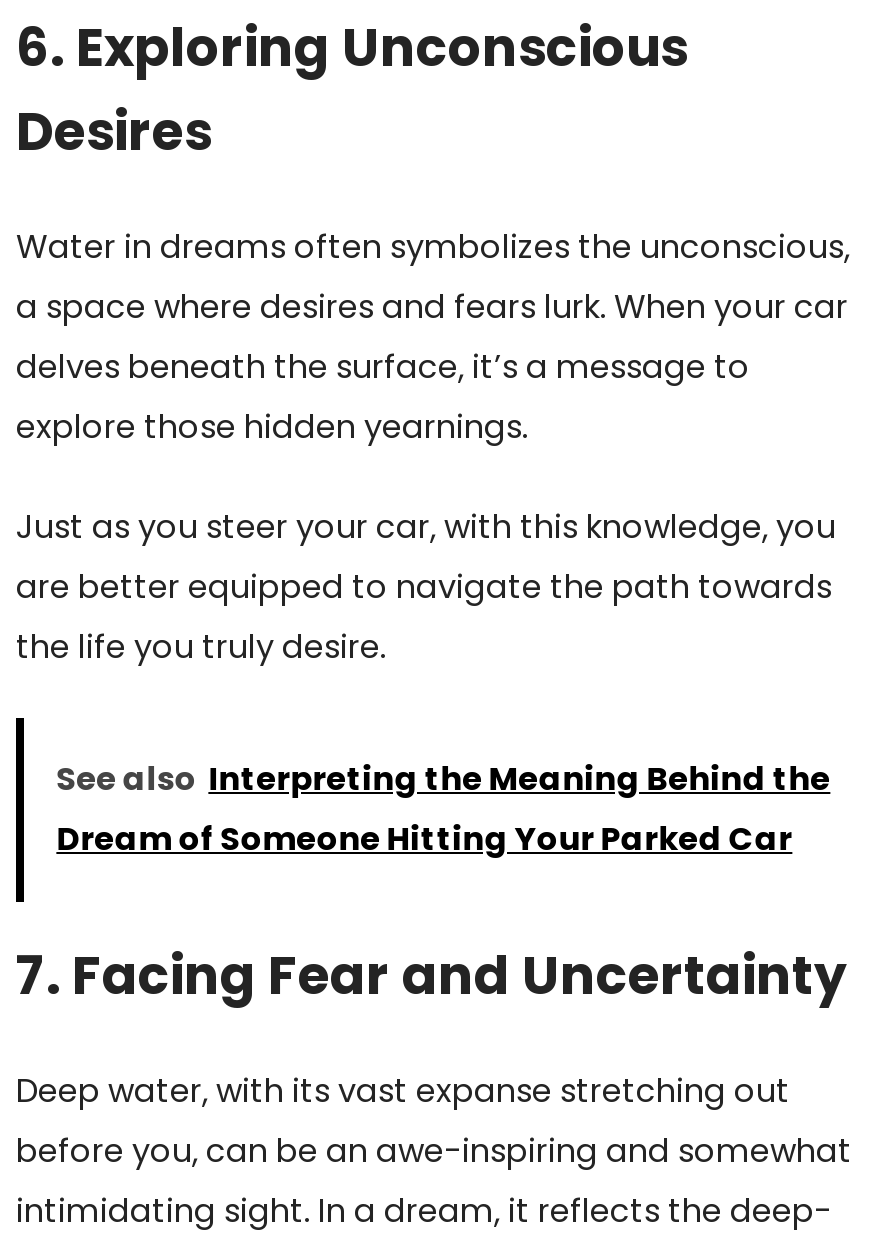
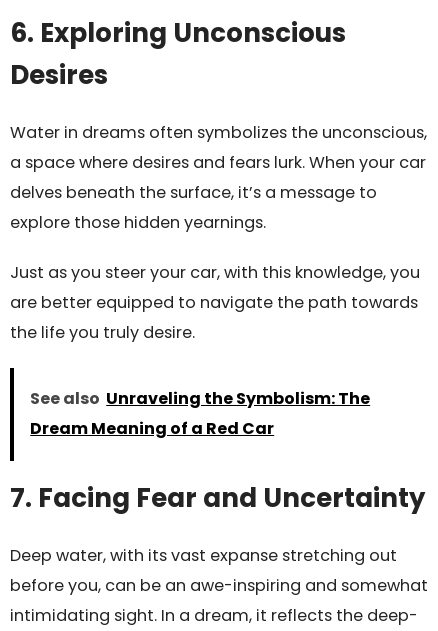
[56,756,830,862] See also Interpreting the Meaning Behind the | Dream of Someone Hitting Your Parked Car -> [30,387,370,440] See also Unraveling the Symbolism: The | Dream Meaning of a Red Car

